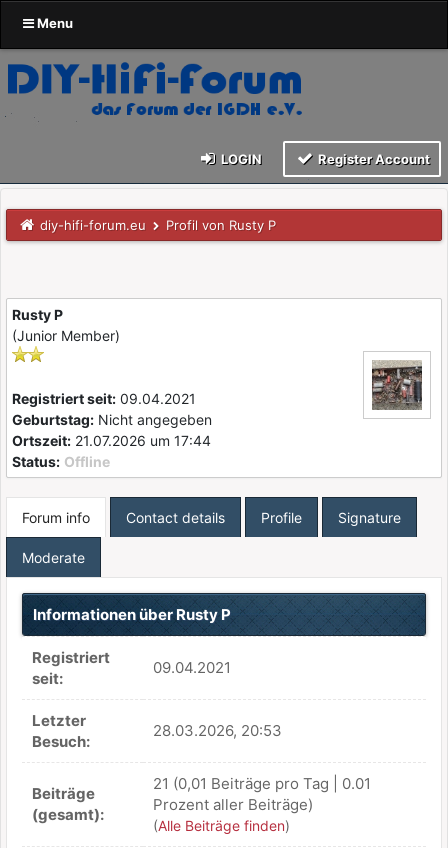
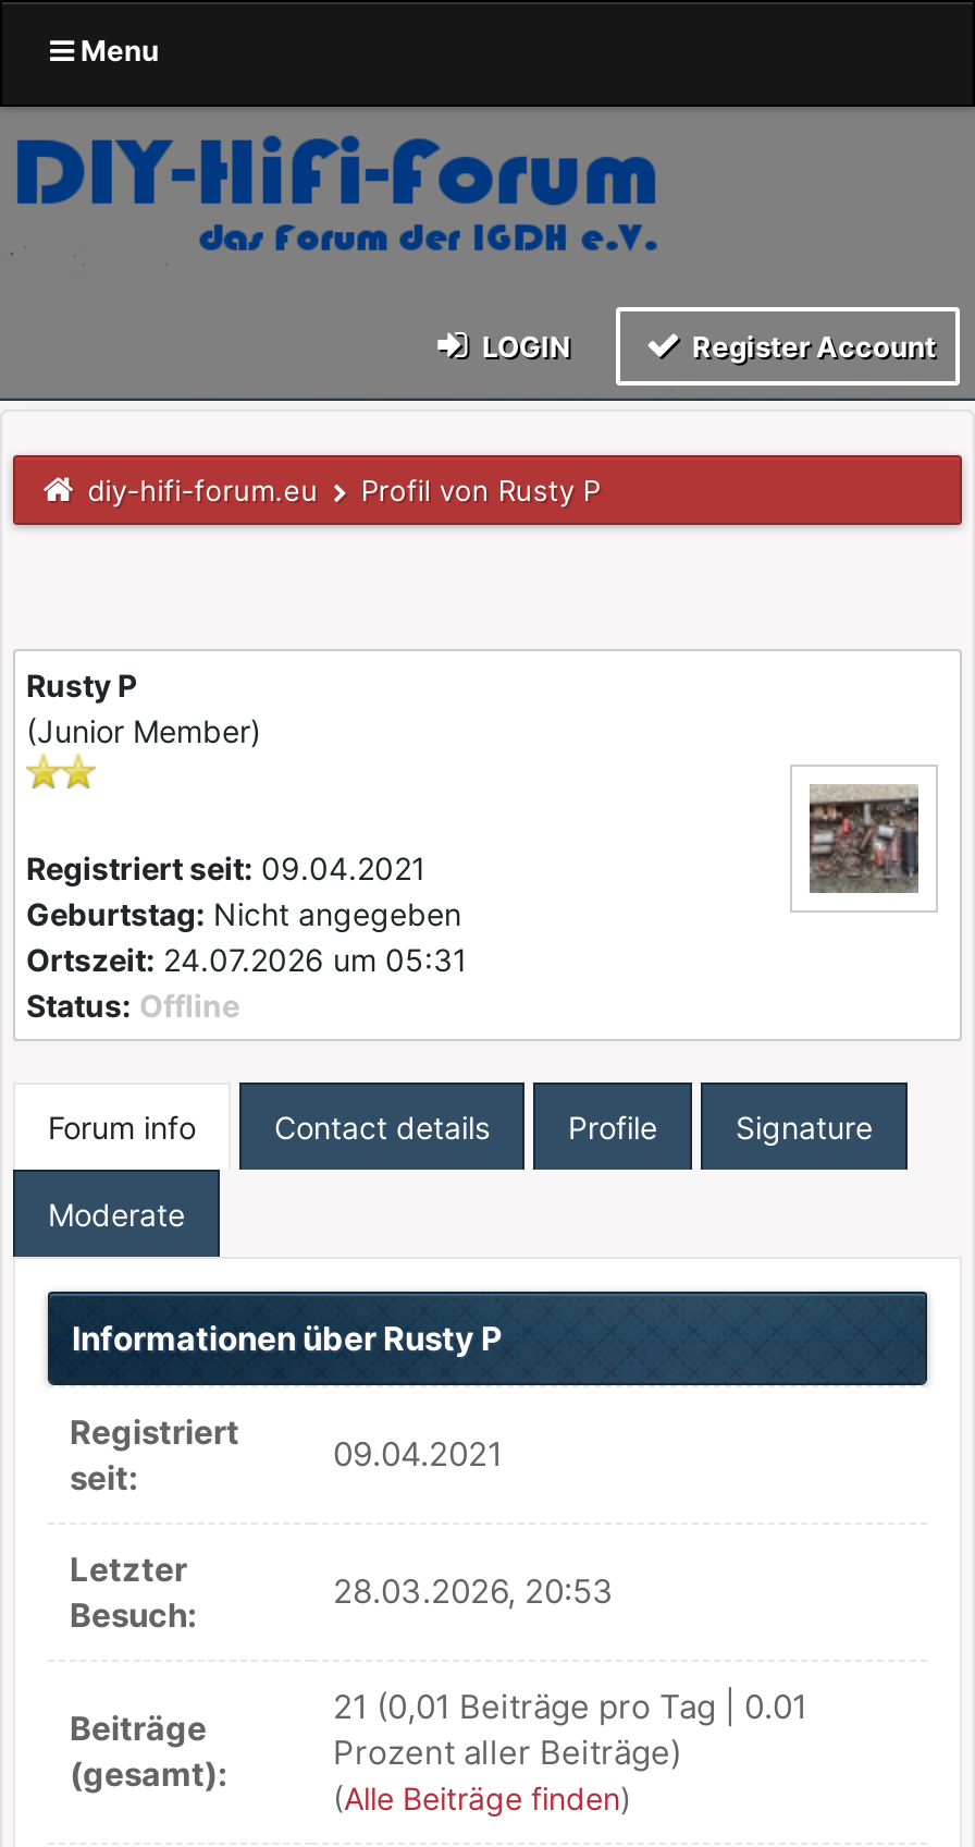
[12,432,211,449] Ortszeit: 21.07.2026 um 17:44 -> [26,941,468,978] Ortszeit: 24.07.2026 um 05:31

